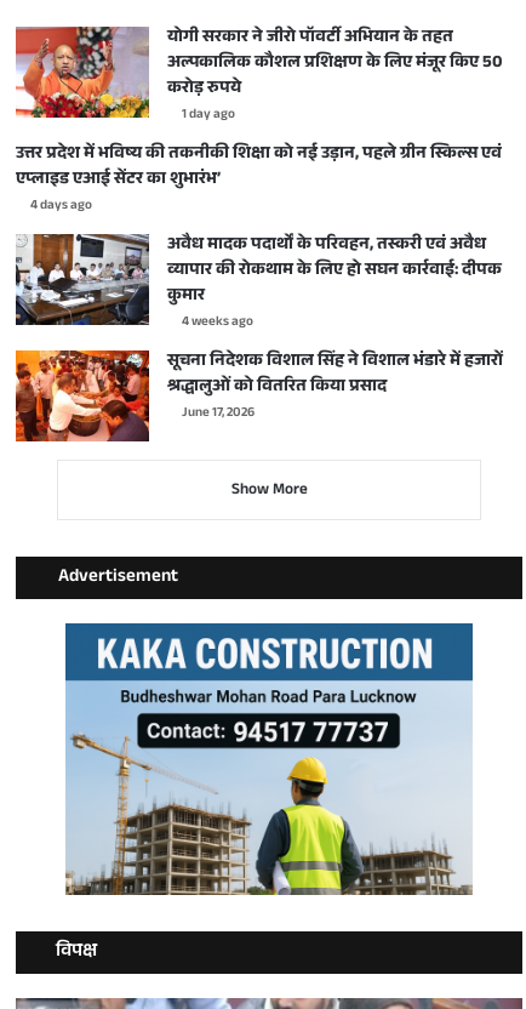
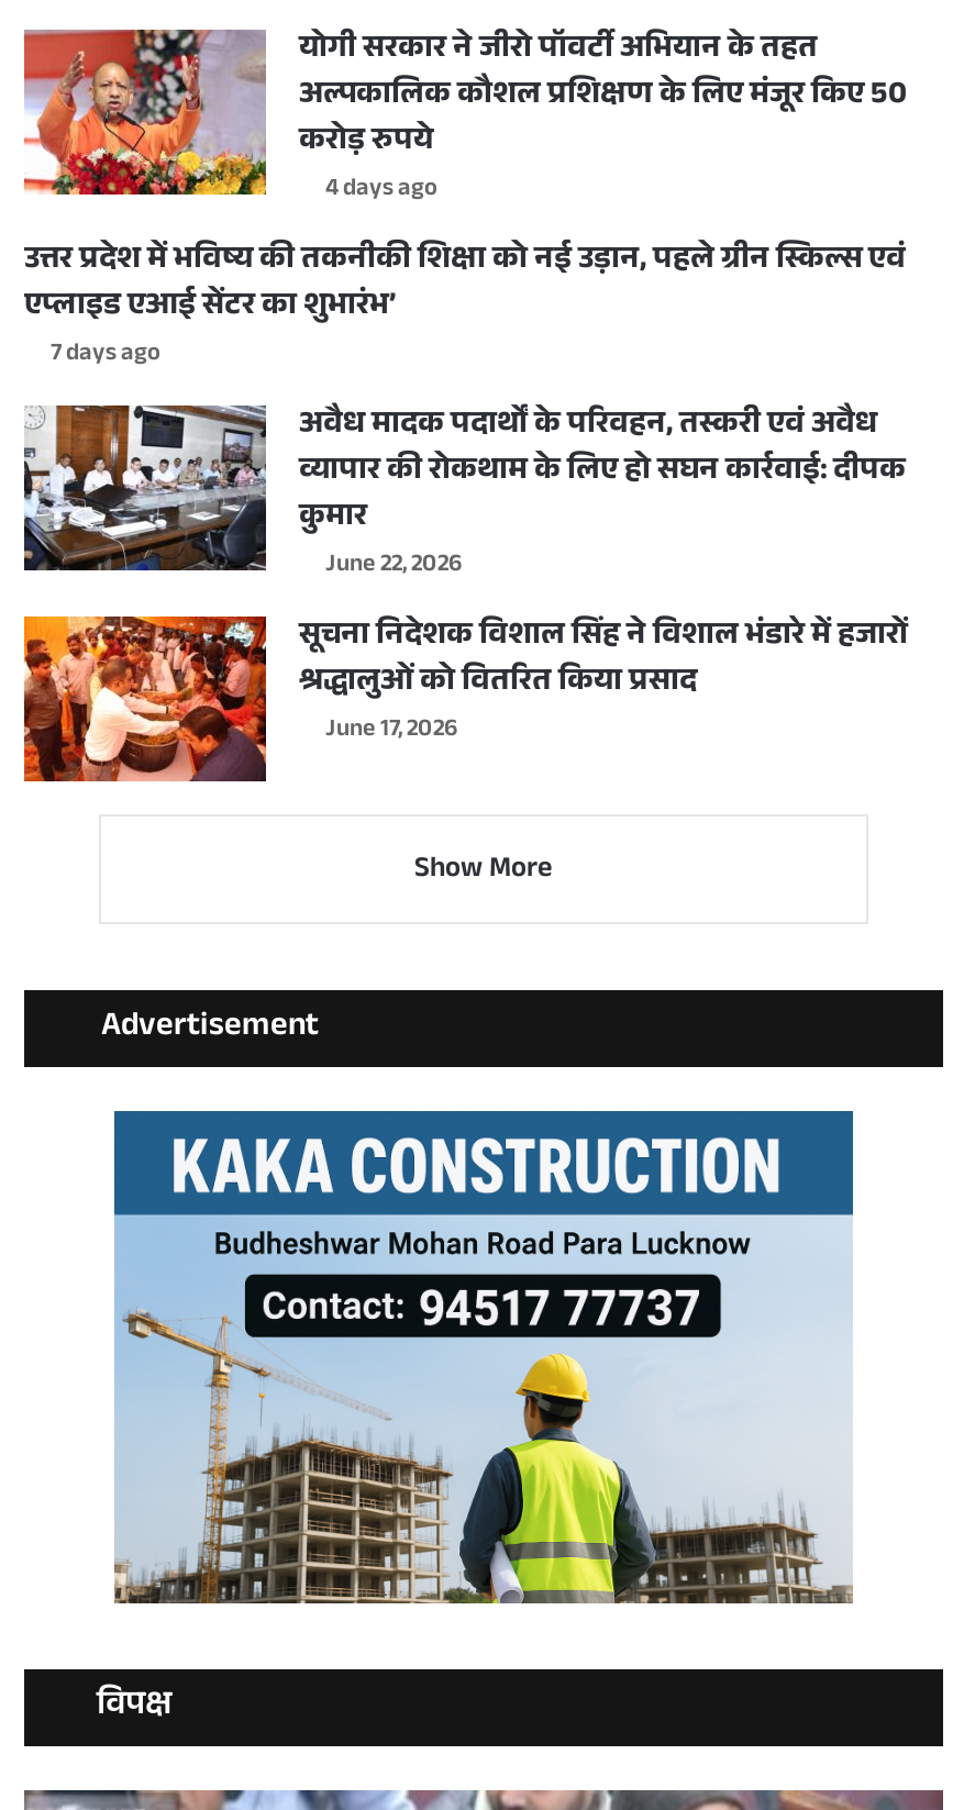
[182,104,235,127] 1 day ago -> [325,170,437,211] 4 days ago
[30,195,92,218] 4 days ago -> [51,335,160,376] 7 days ago
[182,311,253,334] 4 weeks ago -> [325,546,462,587] June 22, 2026

